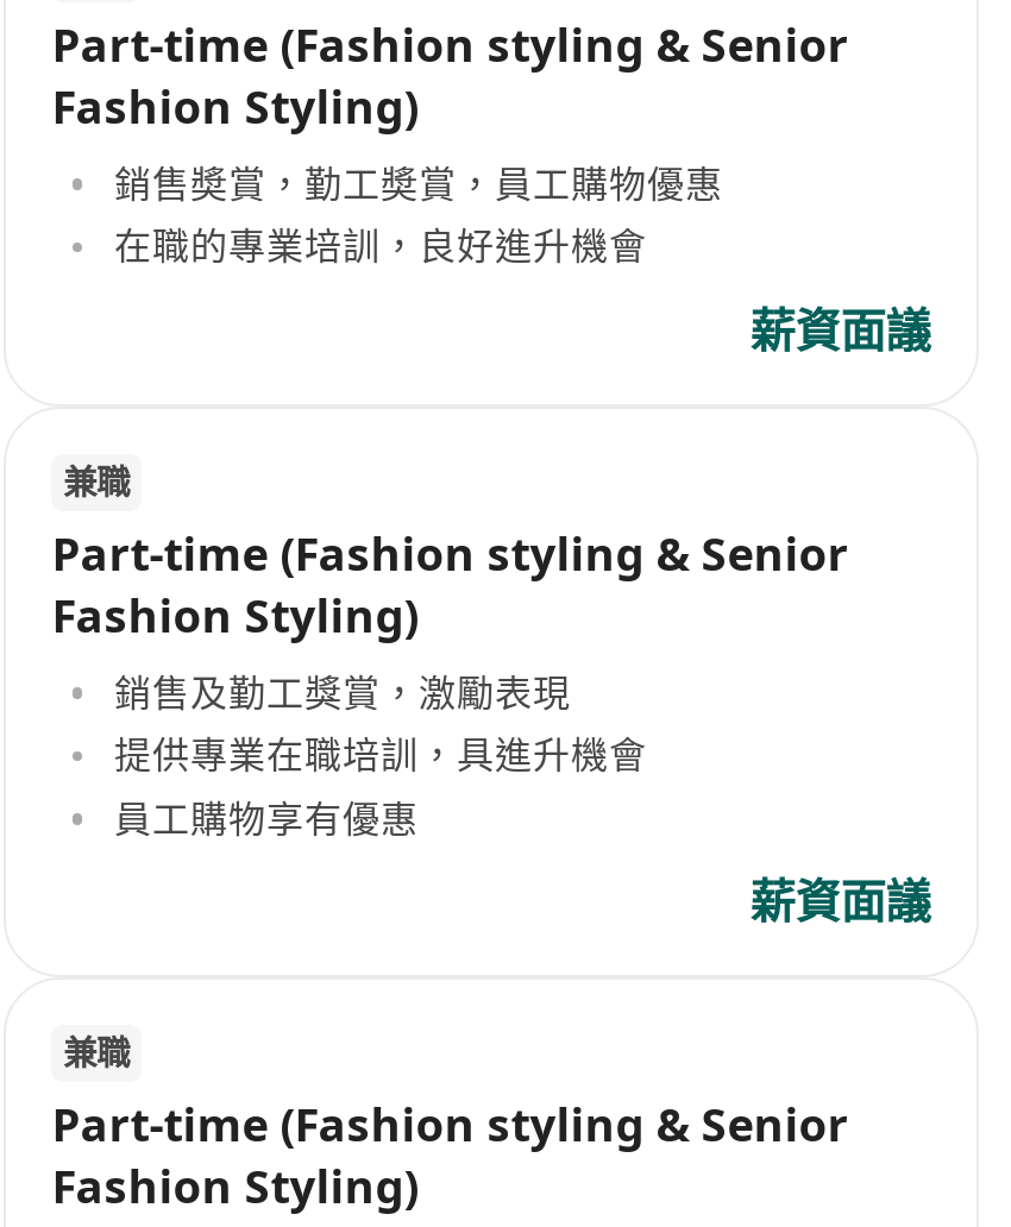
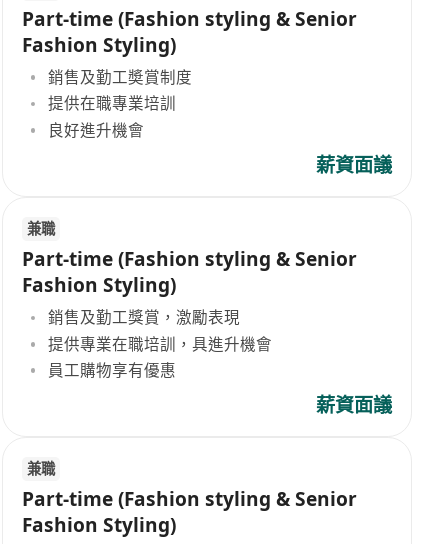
[114,157,723,272] 銷售奬賞，勤工奬賞，員工購物優惠 | 在職的專業培訓，良好進升機會 -> [48,66,192,141] 銷售及勤工奬賞制度 | 提供在職專業培訓 | 良好進升機會

